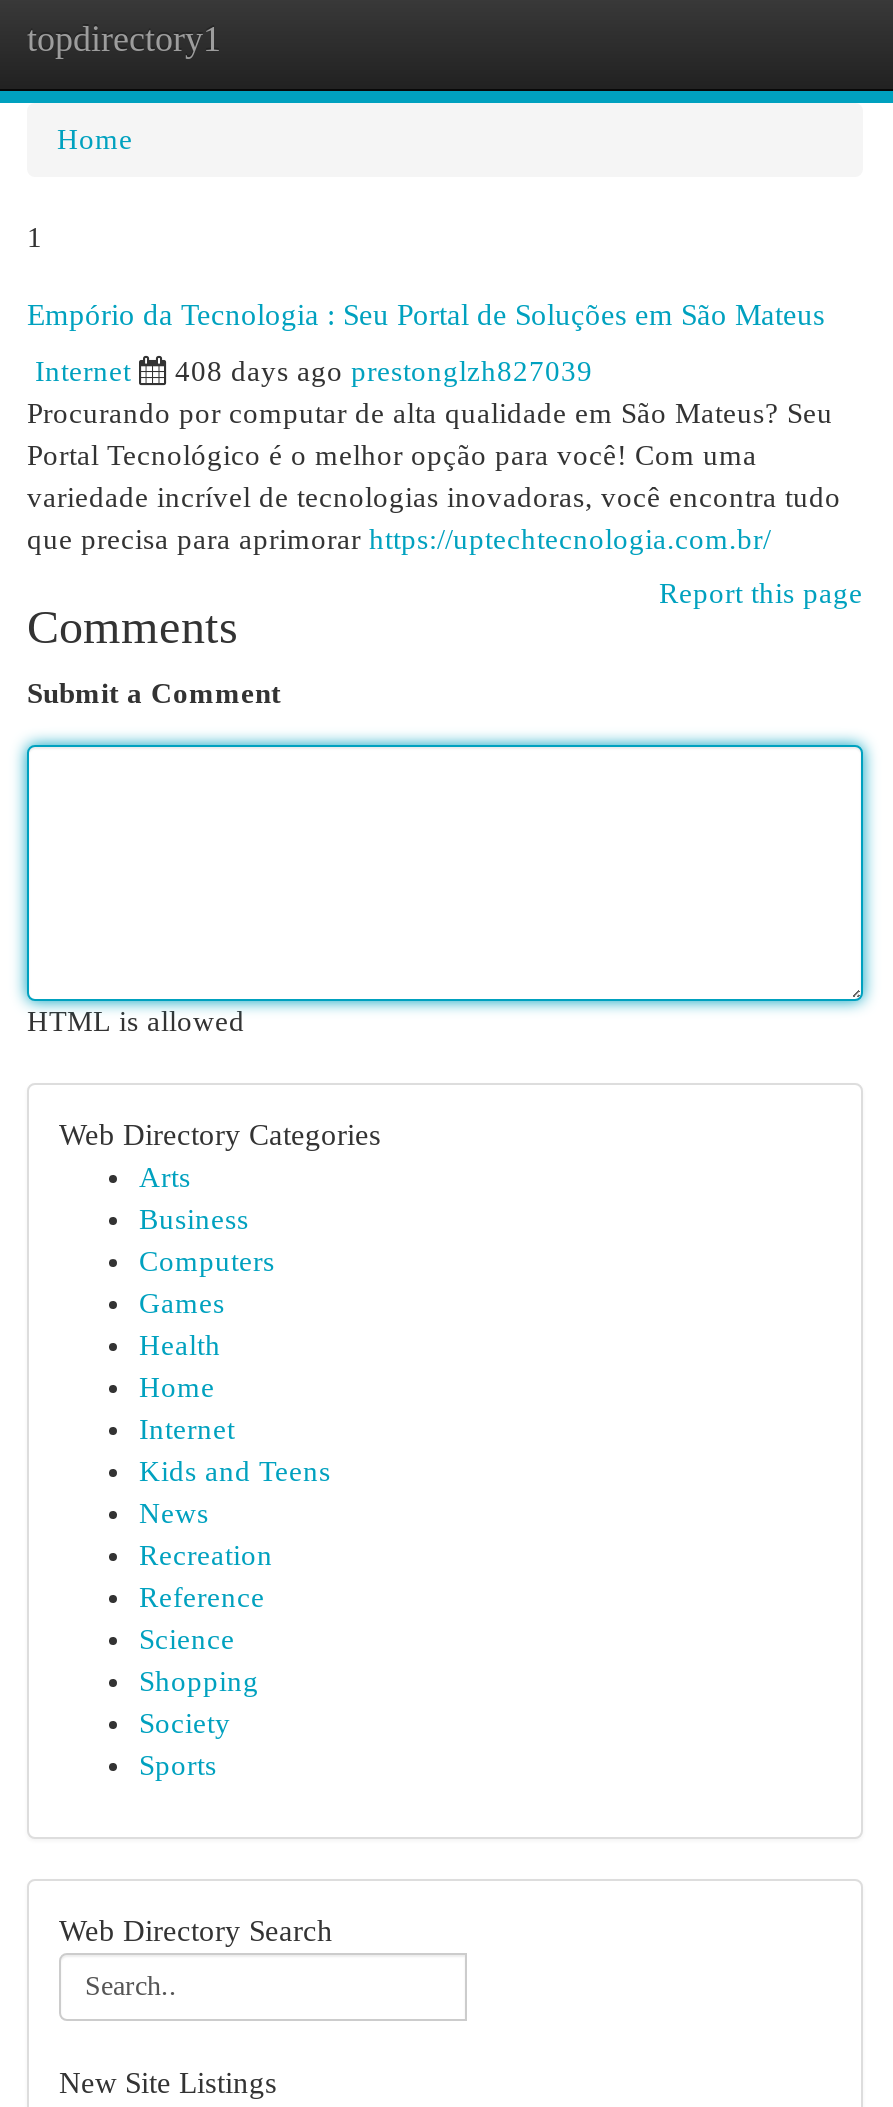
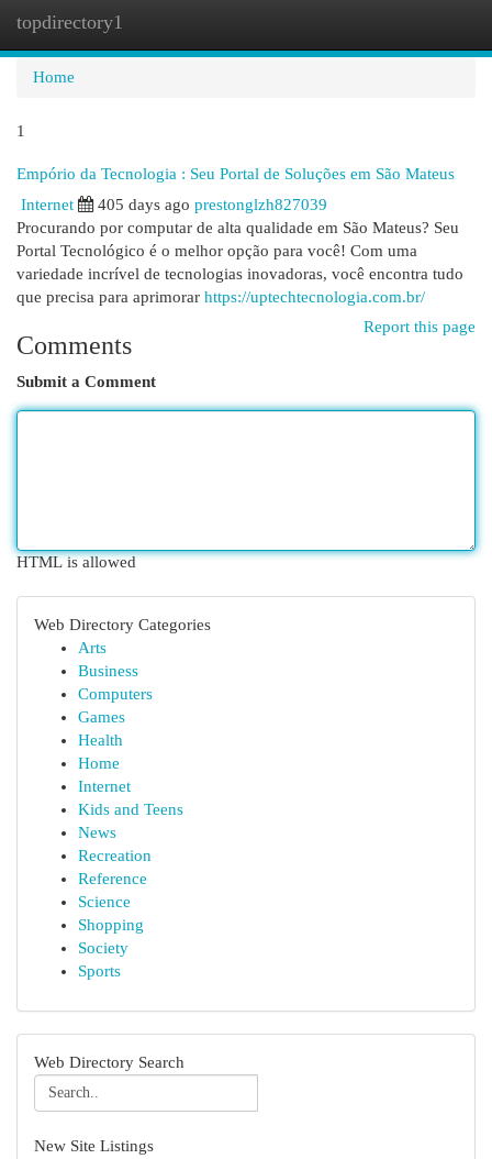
[175,355,593,387] 408 days ago prestonglzh827039 -> [98,196,327,213] 405 days ago prestonglzh827039

